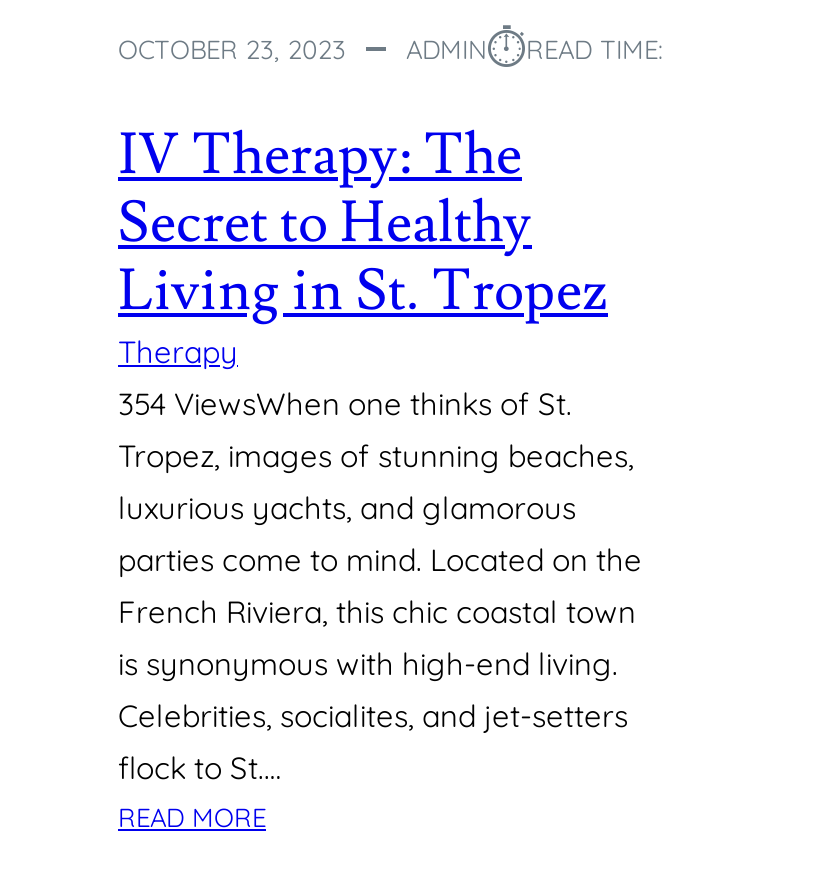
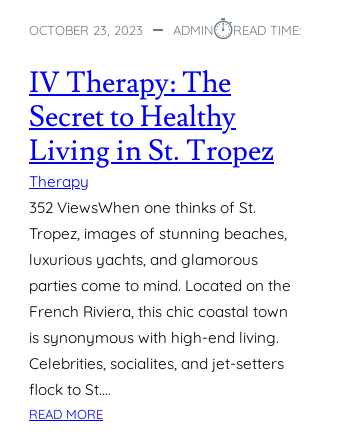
[118,384,572,422] 354 ViewsWhen one thinks of St. -> [29,198,256,217] 352 ViewsWhen one thinks of St.

